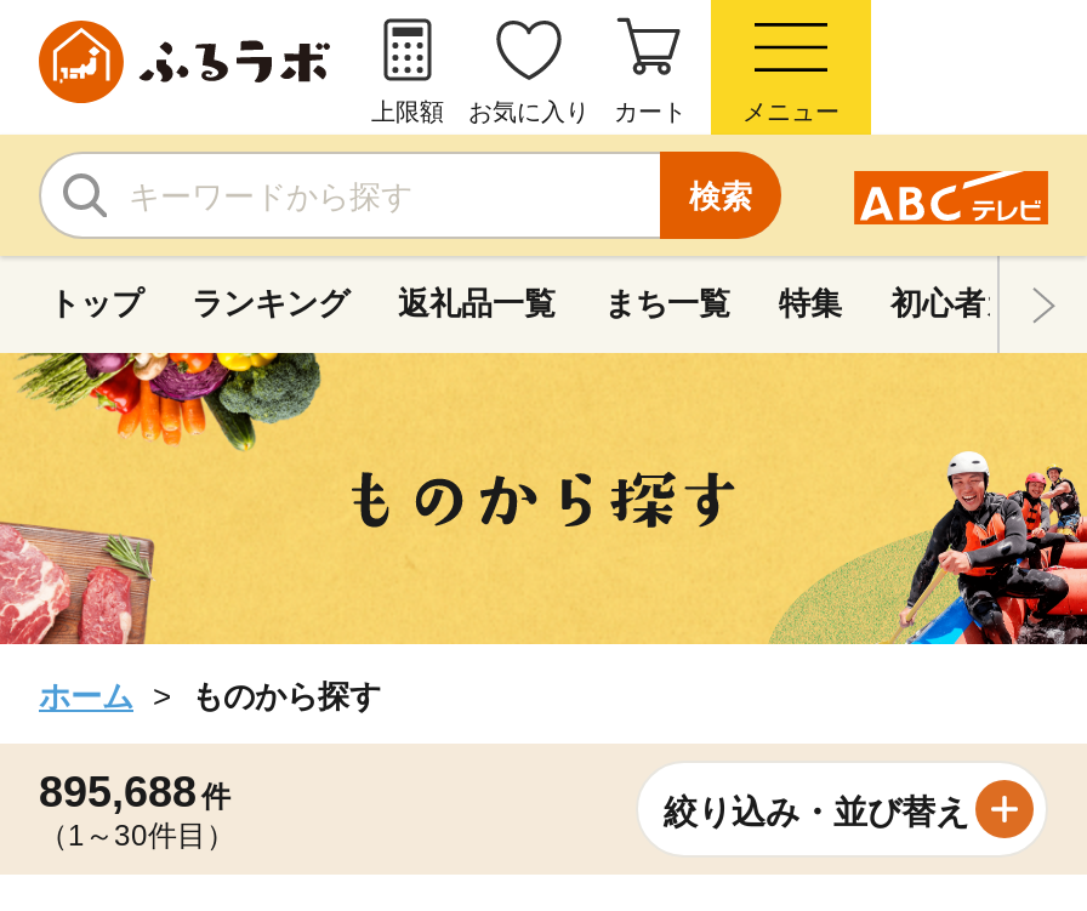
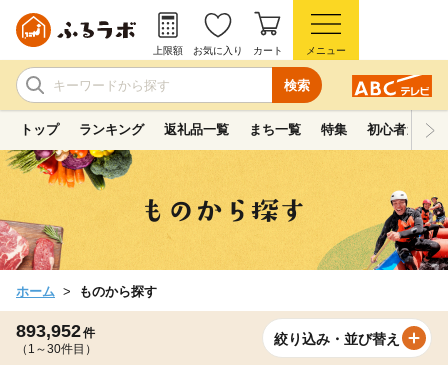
[39,768,231,816] 895,688 件 -> [16,321,95,341] 893,952 件

